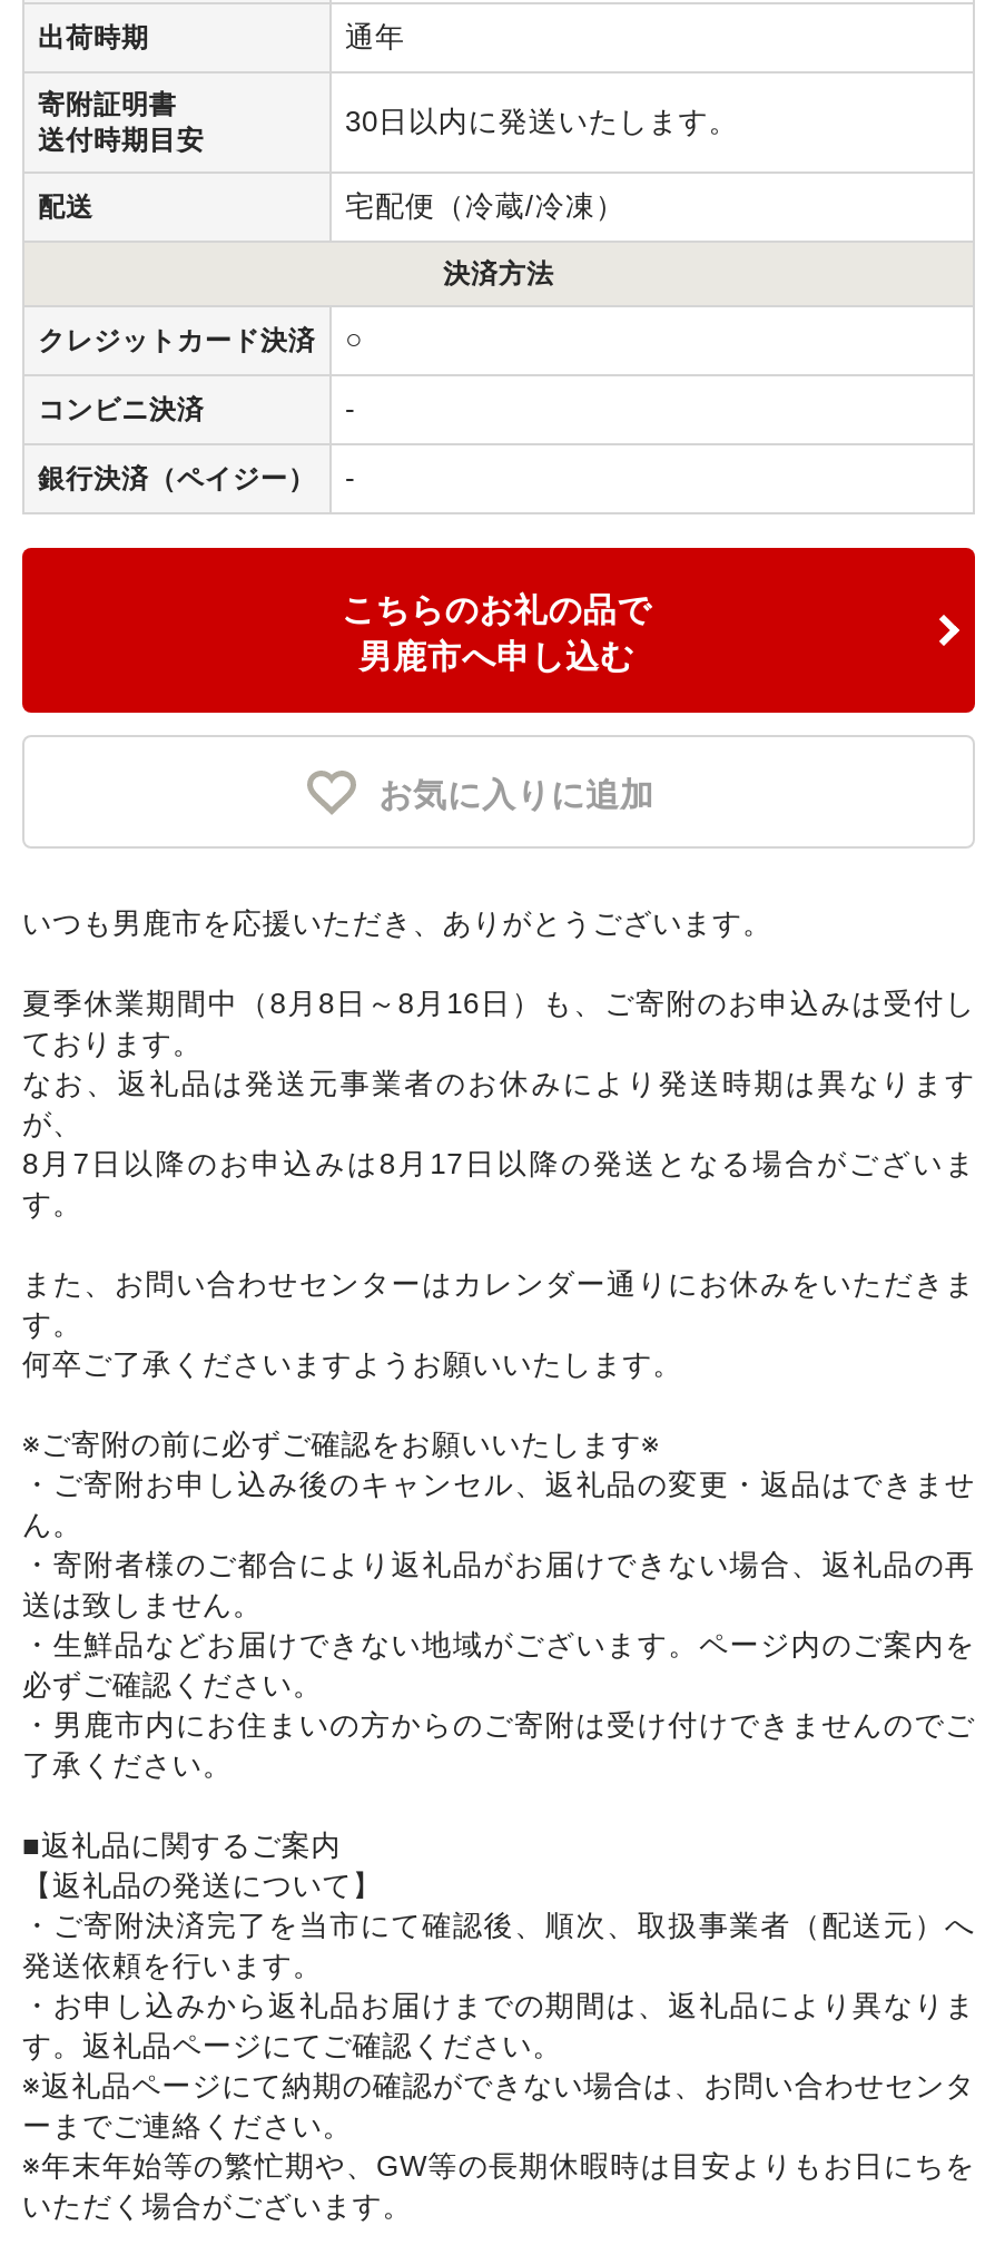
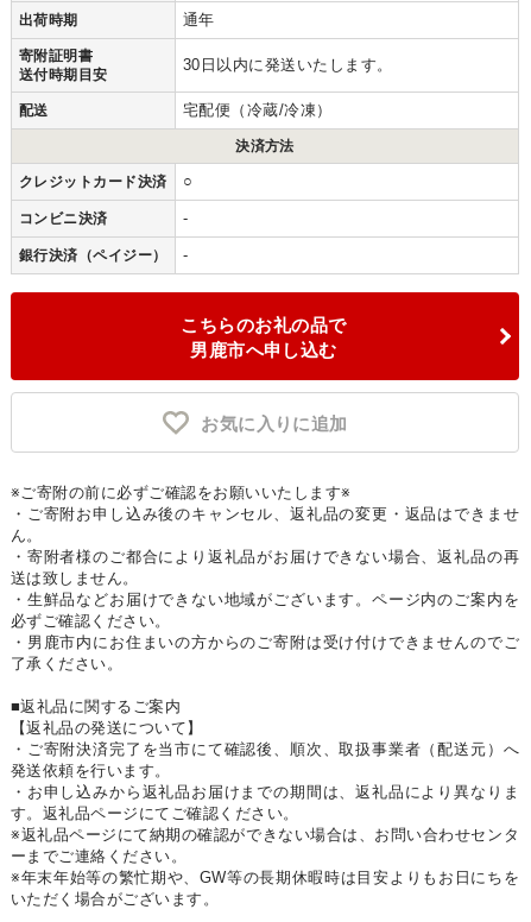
[22,907,975,1381] いつも男鹿市を応援いただき、ありがとうございます。 | 夏季休業期間中（8月8日～8月16日）も、ご寄附のお申込みは受付し | ております。 | なお、返礼品は発送元事業者のお休みにより発送時期は異なります | が、 | 8月7日以降のお申込みは8月17日以降の発送となる場合がございま | す。 | また、お問い合わせセンターはカレンダー通りにお休みをいただきま | す。 | 何卒ご了承くださいますようお願いいたします。 -> none

